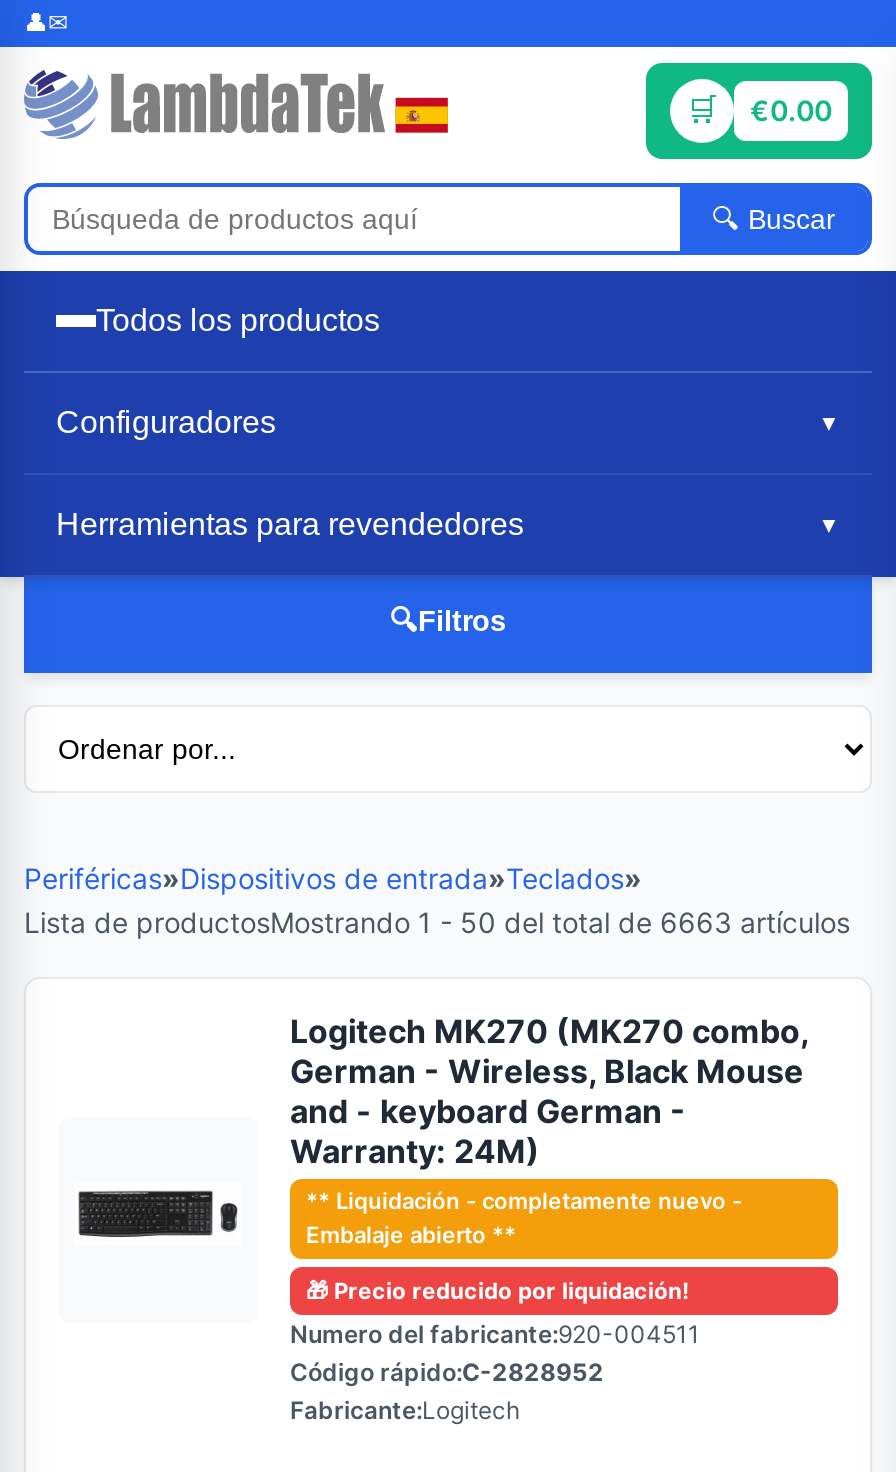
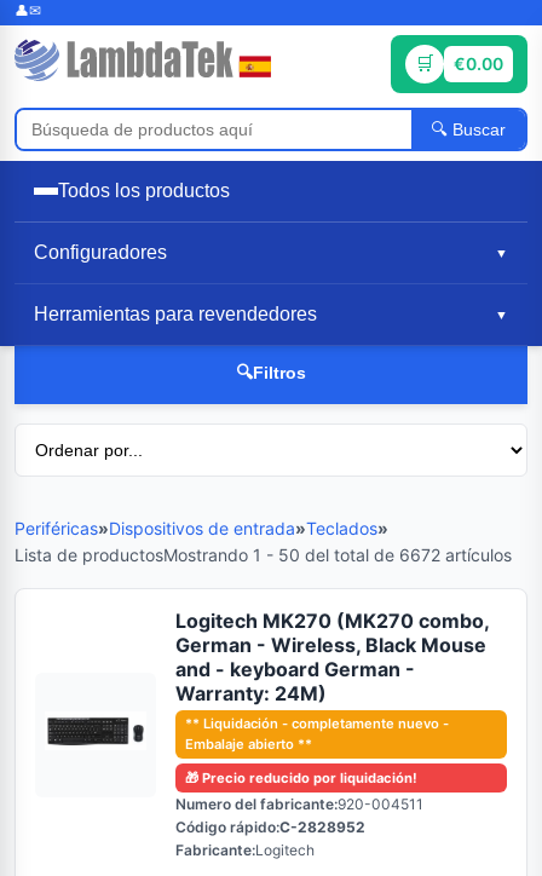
[24,905,850,939] Lista de productosMostrando 1 - 50 del total de 6663 artículos -> [15,544,512,565] Lista de productosMostrando 1 - 50 del total de 6672 artículos

